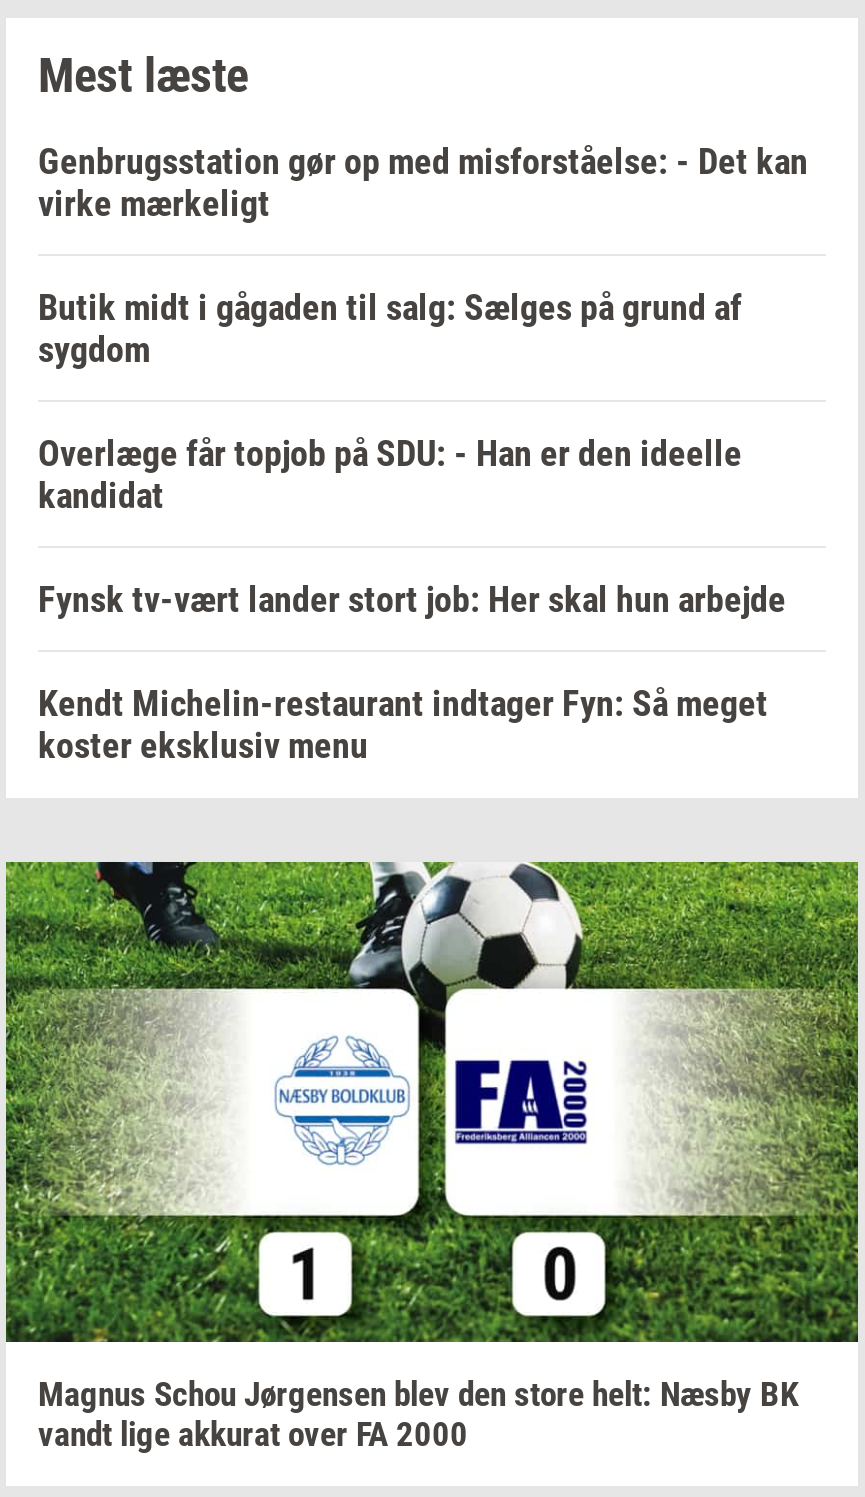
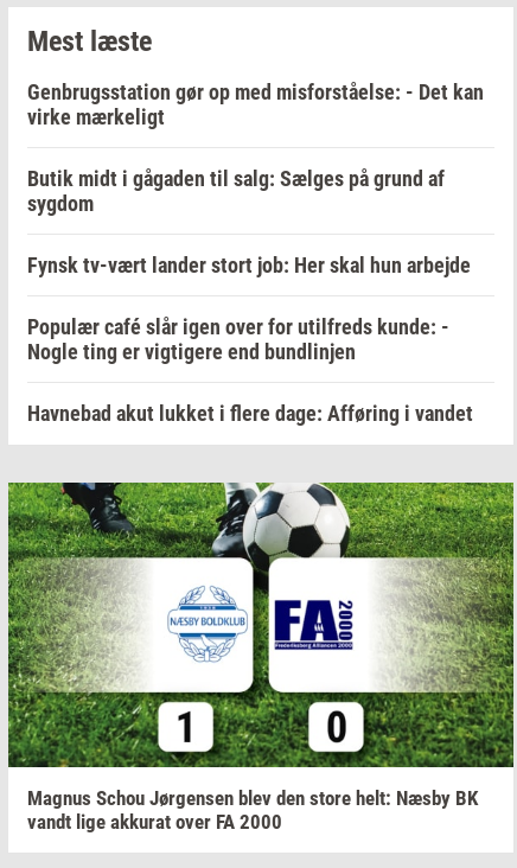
[38,432,742,516] Overlæge får topjob på SDU: - Han er den ideelle | kandidat -> none
moved [38,578,786,620] -> [27,253,471,277]: Fynsk tv-vært lander stort job: Her skal hun arbejde
[38,682,768,766] Kendt Michelin-restaurant indtager Fyn: Så meget | koster eksklusiv menu -> [27,314,473,426] Populær café slår igen over for utilfreds kunde: - | Nogle ting er vigtigere end bundlinjen | Havnebad akut lukket i flere dage: Afføring i vandet

